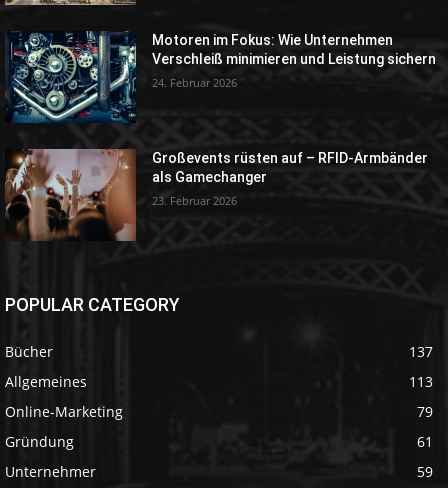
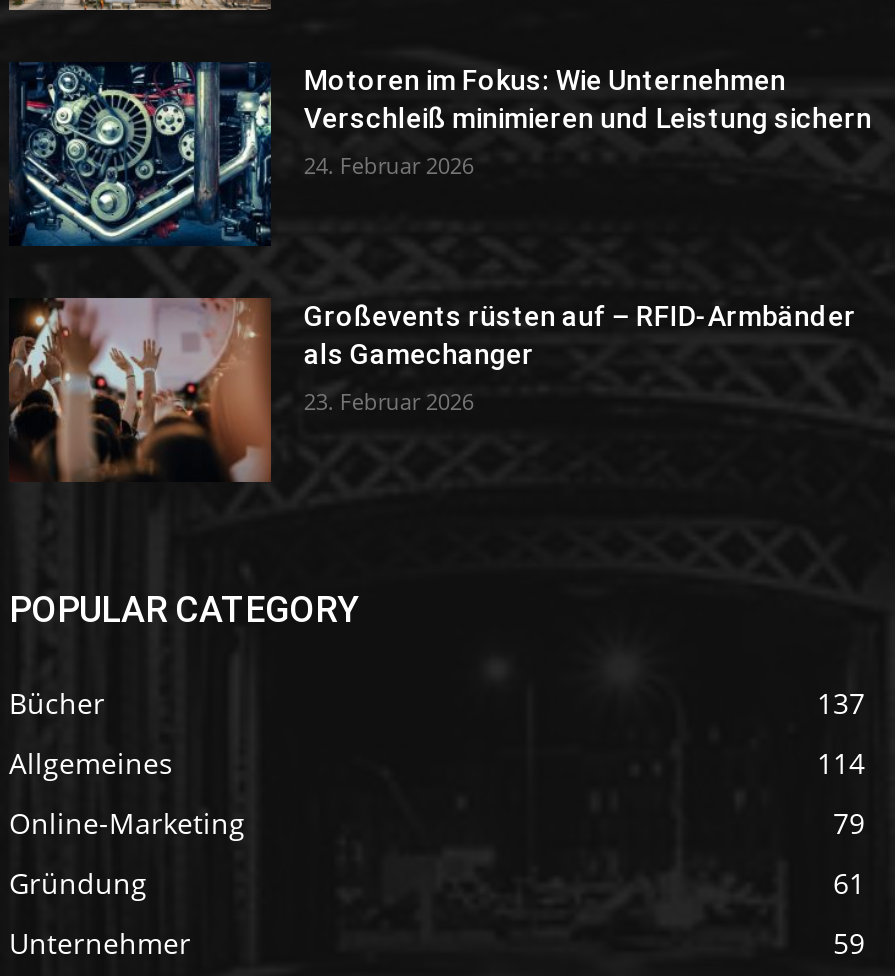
[409,372,433,391] 113 -> [817,743,865,781] 114

